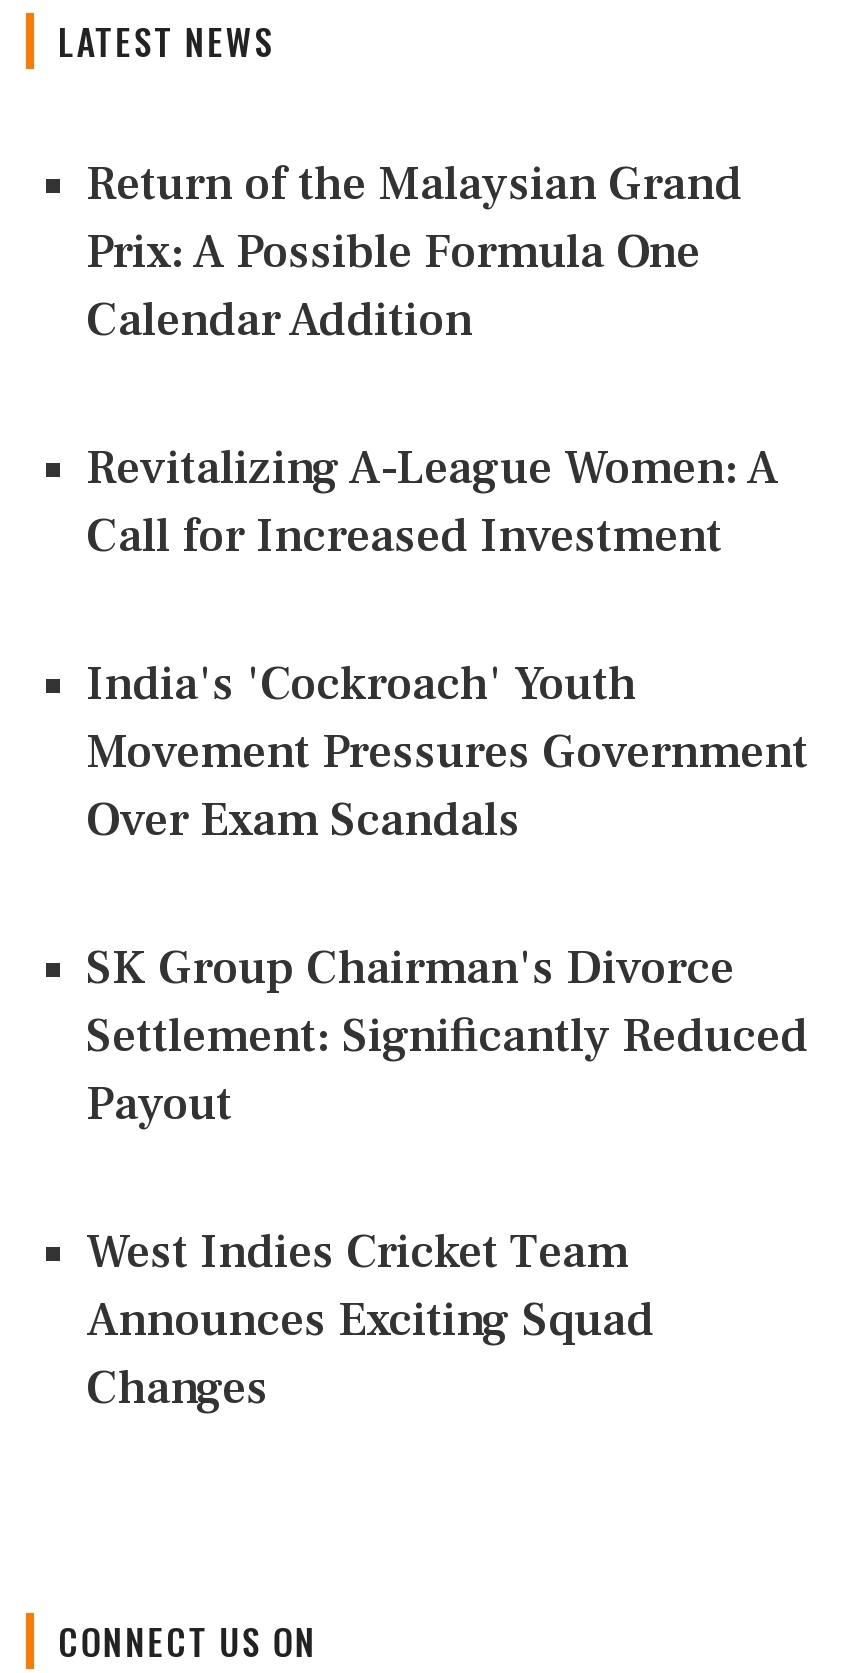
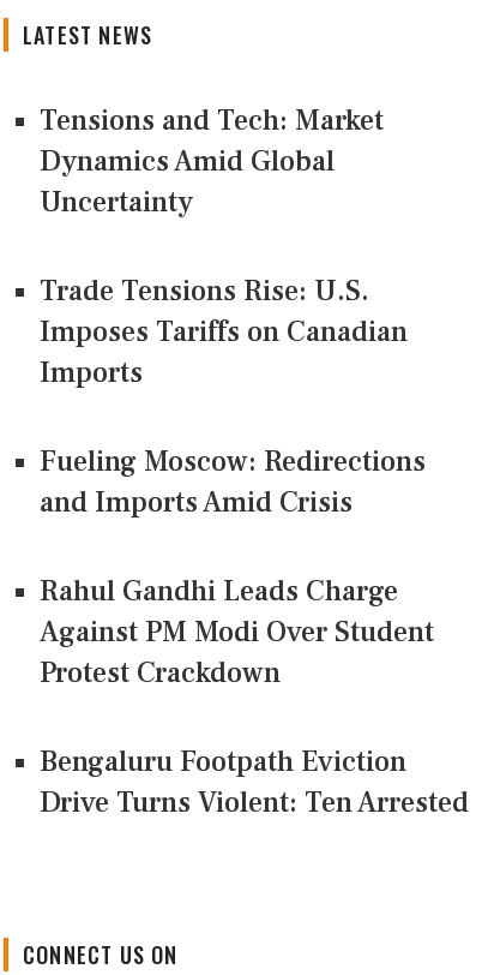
[86,154,742,352] Return of the Malaysian Grand | Prix: A Possible Formula One | Calendar Addition -> [40,103,384,222] Tensions and Tech: Market | Dynamics Amid Global | Uncertainty
[86,438,778,568] Revitalizing A-League Women: A | Call for Increased Investment -> [40,273,408,392] Trade Tensions Rise: U.S. | Imposes Tariffs on Canadian | Imports
[86,654,808,852] India's 'Cockroach' Youth | Movement Pressures Government | Over Exam Scandals -> [40,444,426,522] Fueling Moscow: Redirections | and Imports Amid Crisis
[86,938,808,1136] SK Group Chairman's Divorce | Settlement: Significantly Reduced | Payout -> [40,573,434,692] Rahul Gandhi Leads Charge | Against PM Modi Over Student | Protest Crackdown
[86,1222,654,1420] West Indies Cricket Team | Announces Exciting Squad | Changes -> [40,744,469,822] Bengaluru Footpath Eviction | Drive Turns Violent: Ten Arrested

